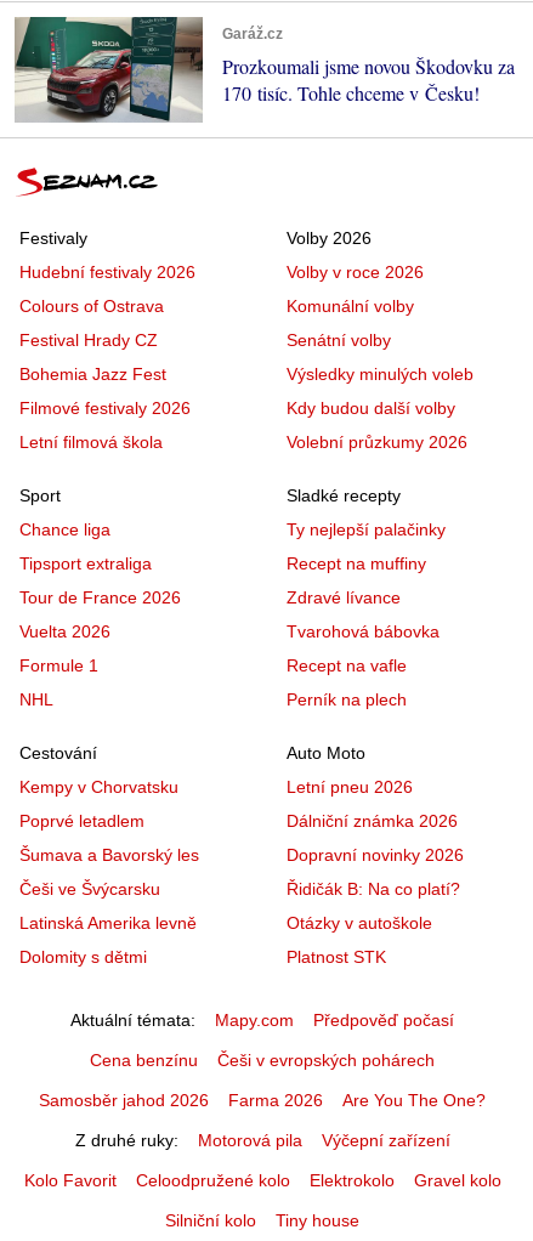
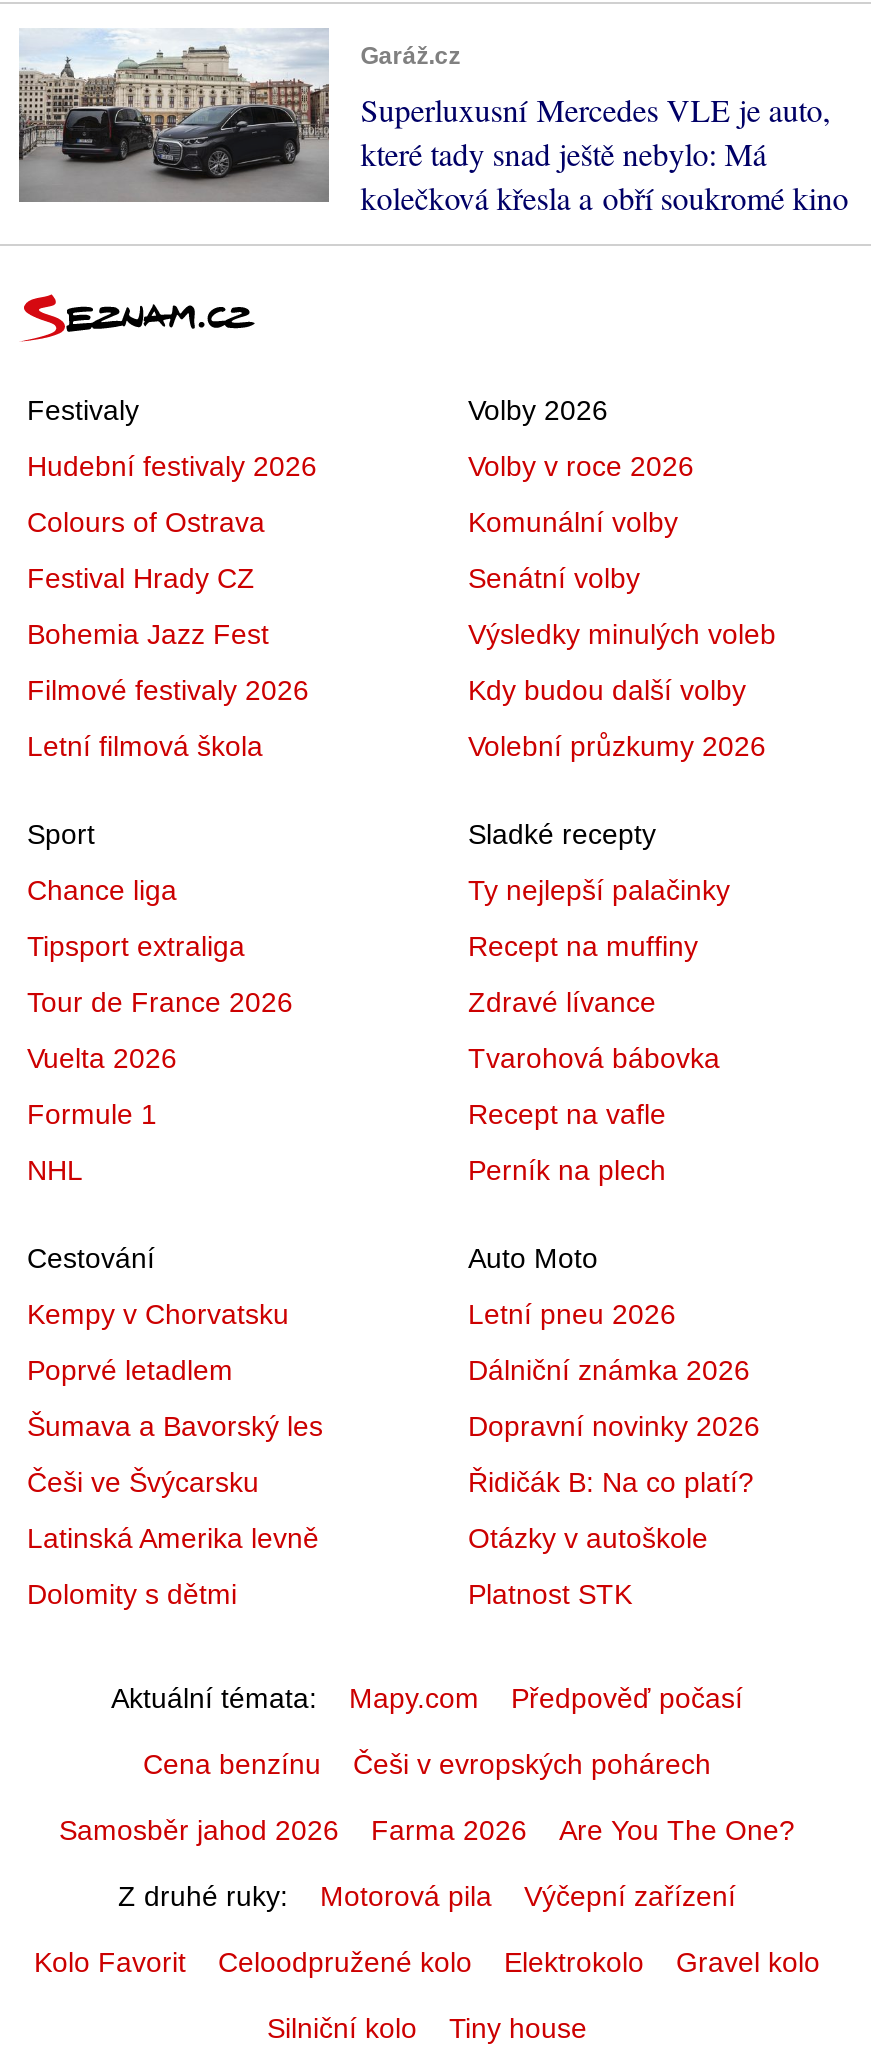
[15,16,514,123] [image] | Prozkoumali jsme novou Škodovku za | 170 tisíc. Tohle chceme v Česku! -> [17,28,848,217] [image] | Superluxusní Mercedes VLE je auto, | které tady snad ještě nebylo: Má | kolečková křesla a obří soukromé kino

